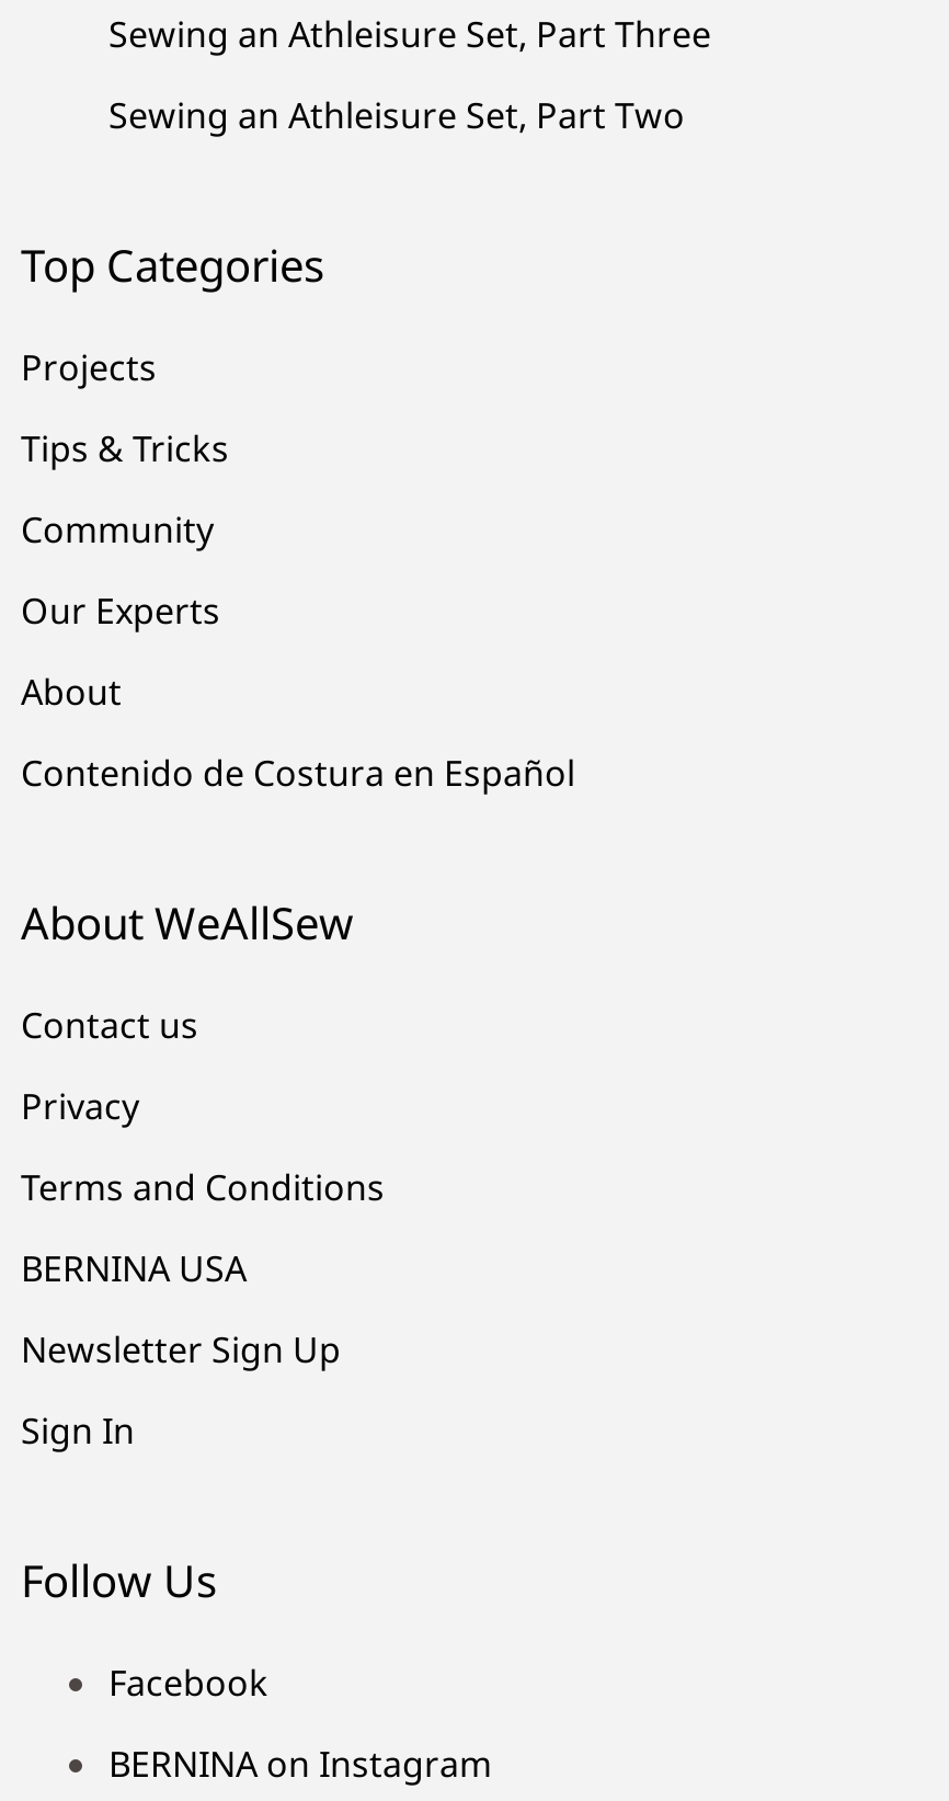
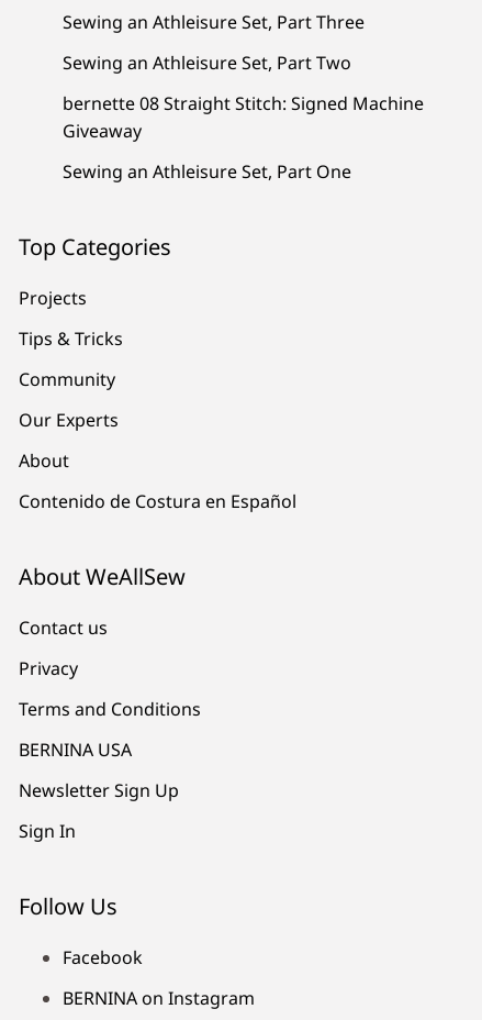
none -> [63,91,424,183] bernette 08 Straight Stitch: Signed Machine | Giveaway | Sewing an Athleisure Set, Part One

